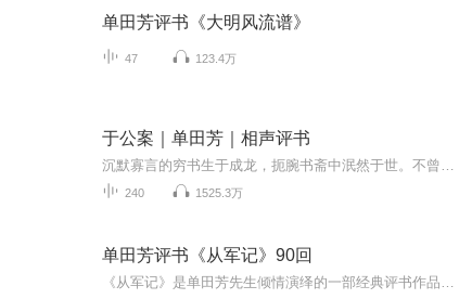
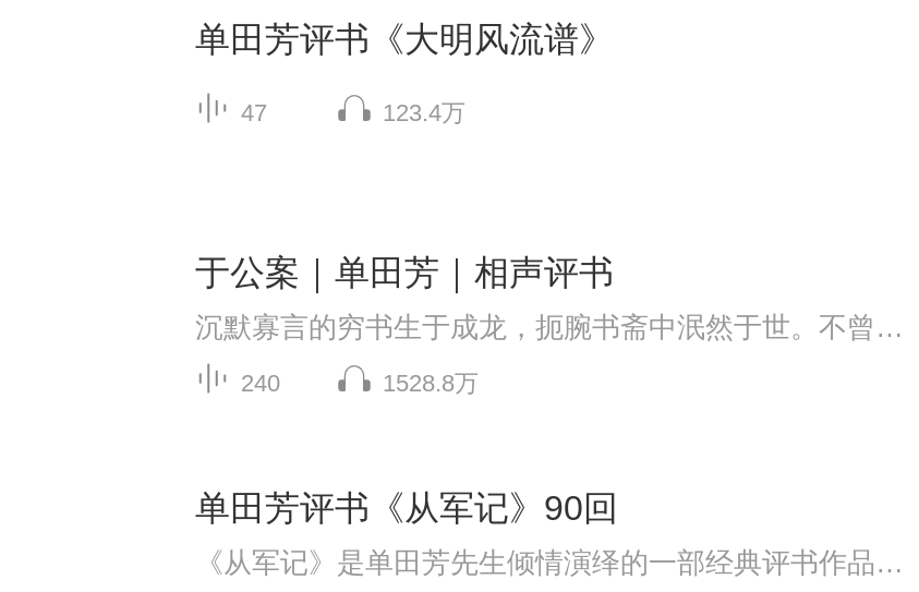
[195,186,243,199] 1525.3万 -> [383,369,479,395] 1528.8万

